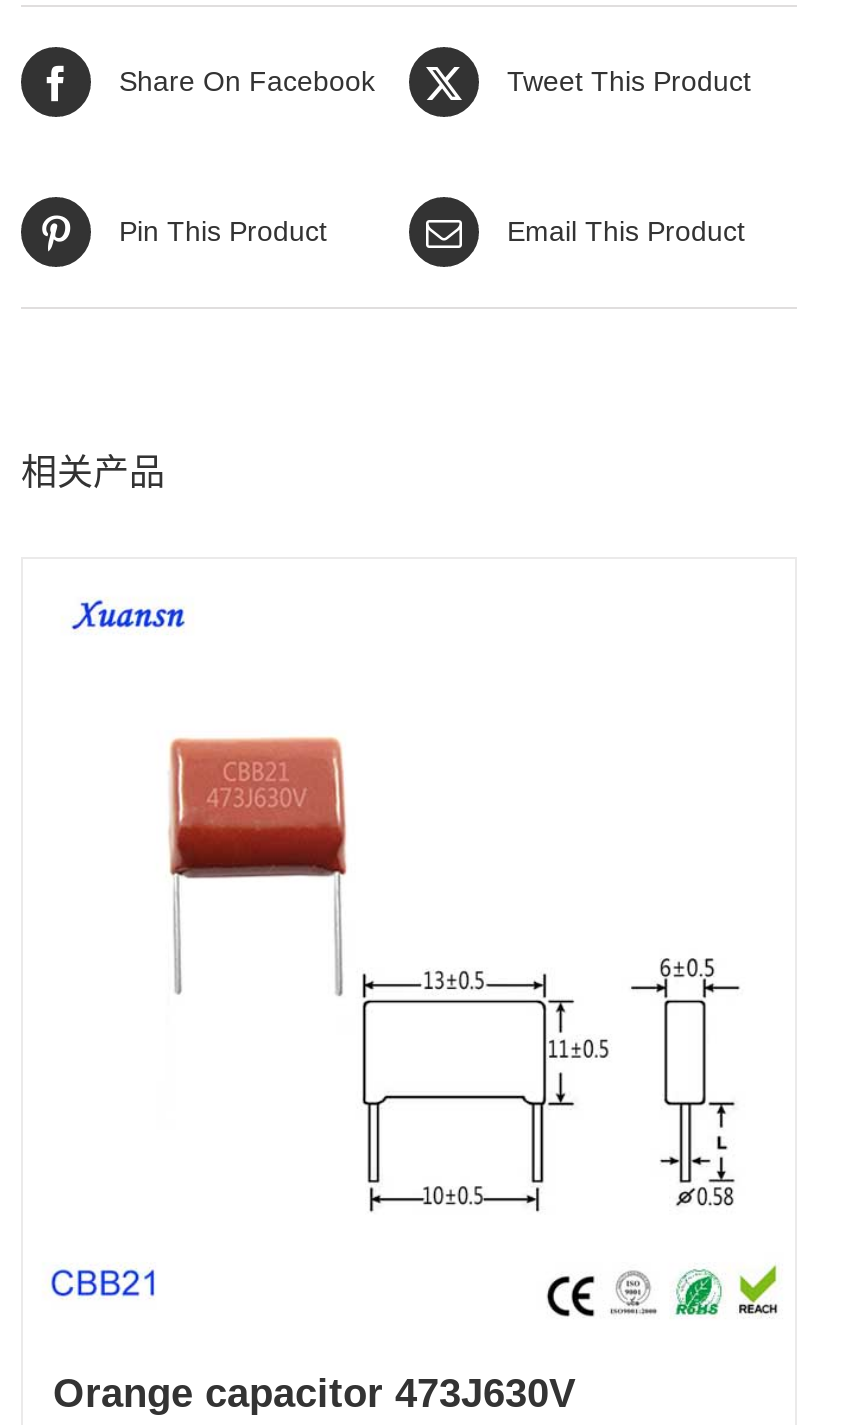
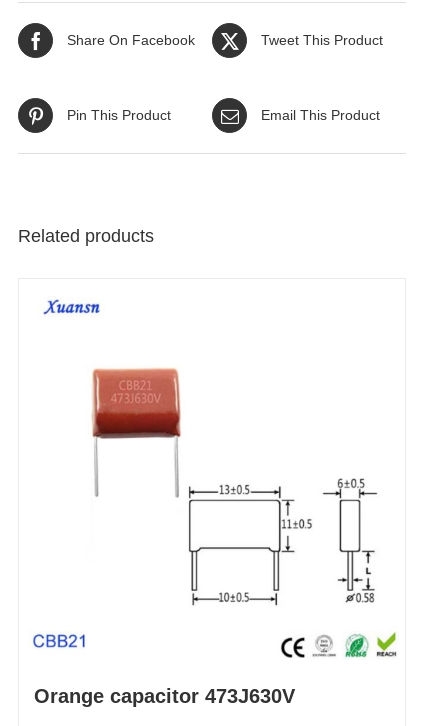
[21,452,165,492] 相关产品 -> [18,226,154,246] Related products

